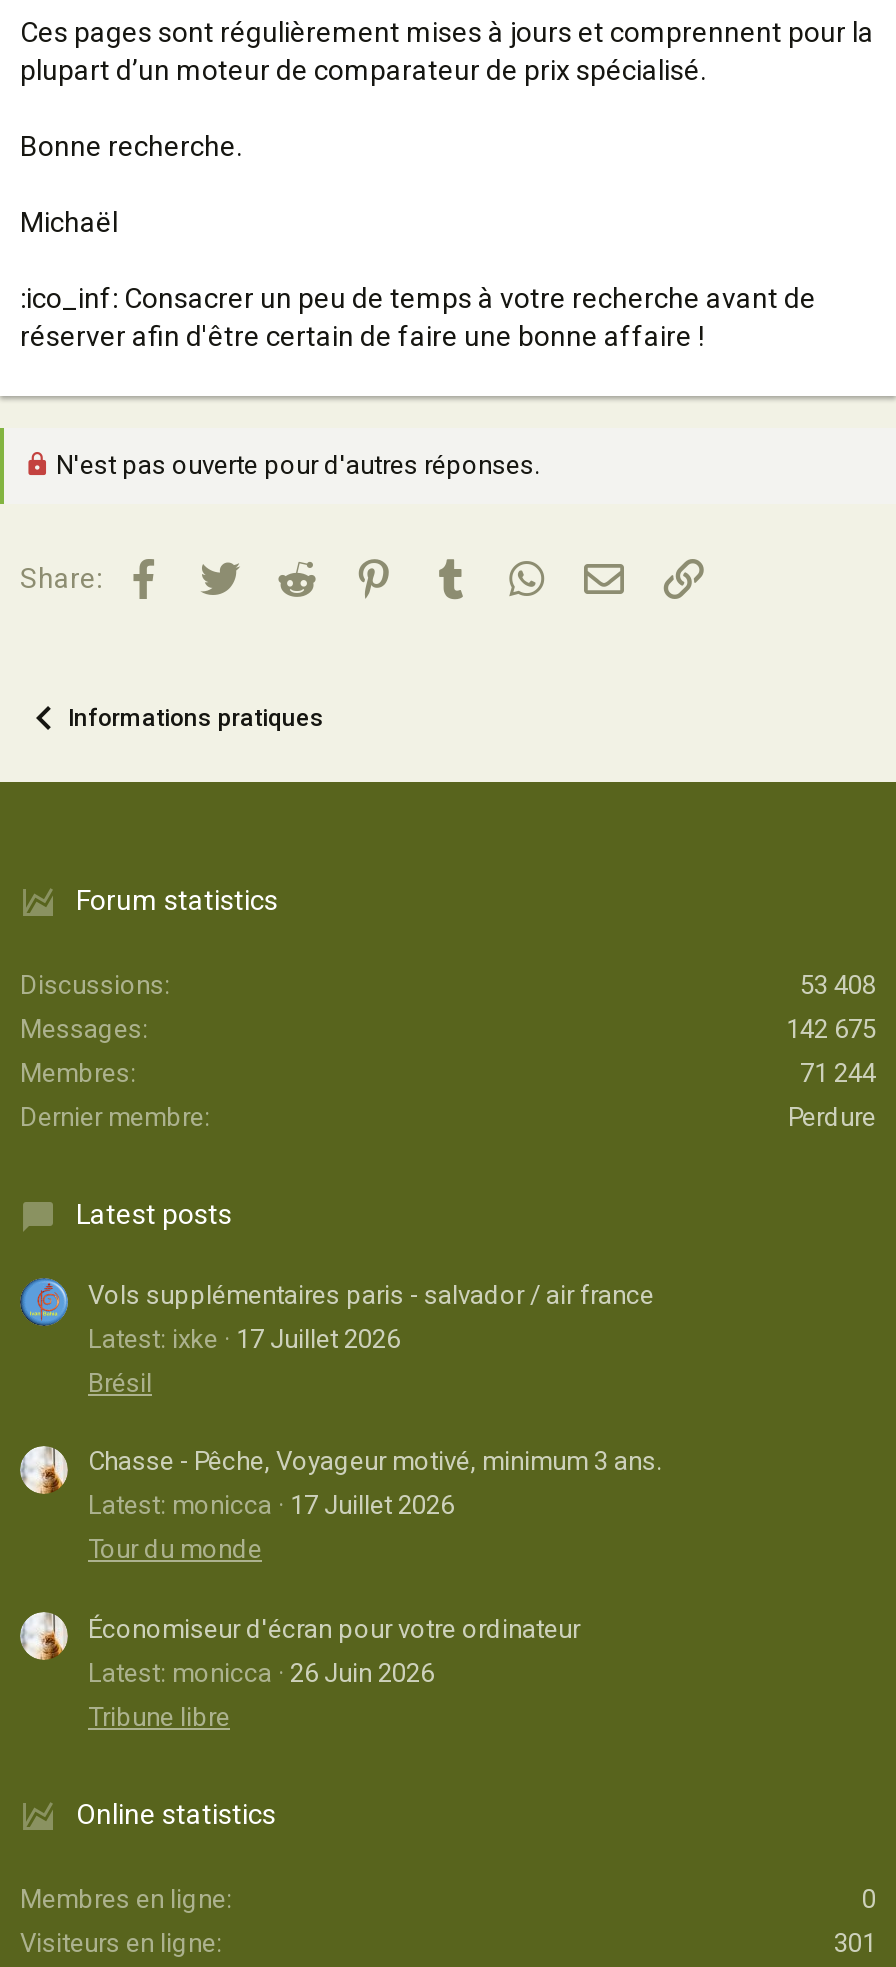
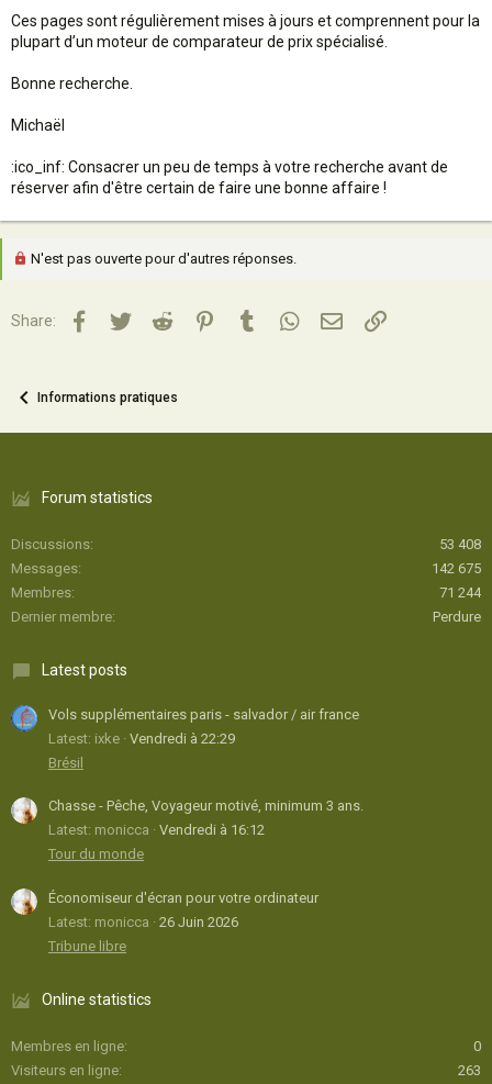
[88,1323,400,1353] Latest: ixke 17 Juillet 2026 -> [48,730,235,746] Latest: ixke Vendredi à 22:29
[88,1491,454,1521] Latest: monicca 17 Juillet 2026 -> [48,822,265,838] Latest: monicca Vendredi à 16:12
[834,1928,876,1958] 301 -> [458,1062,481,1079] 263

